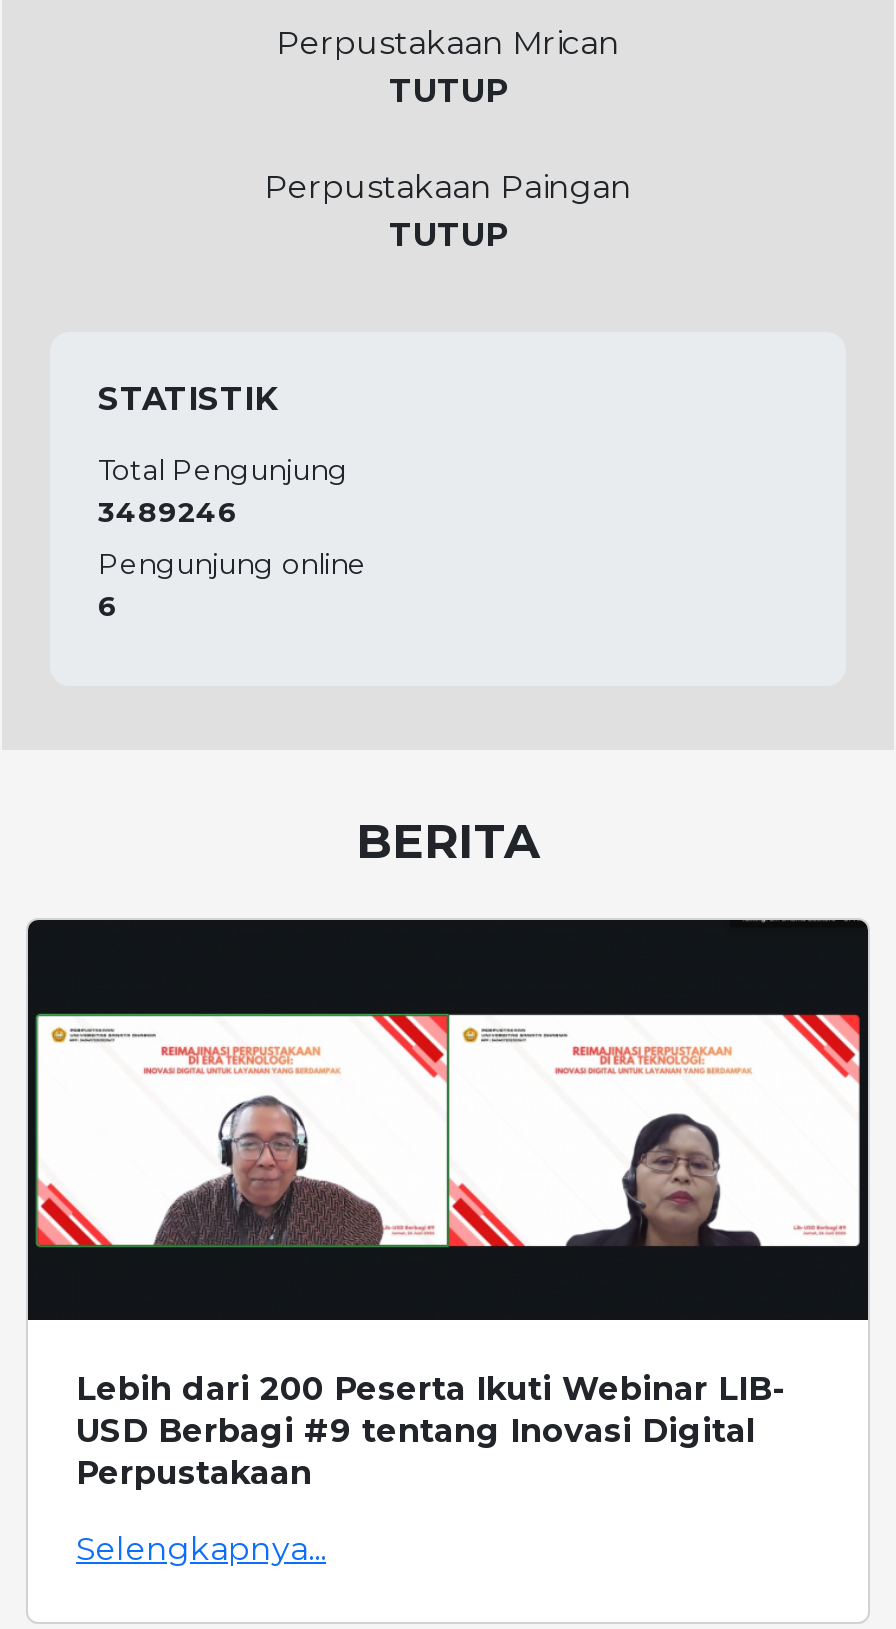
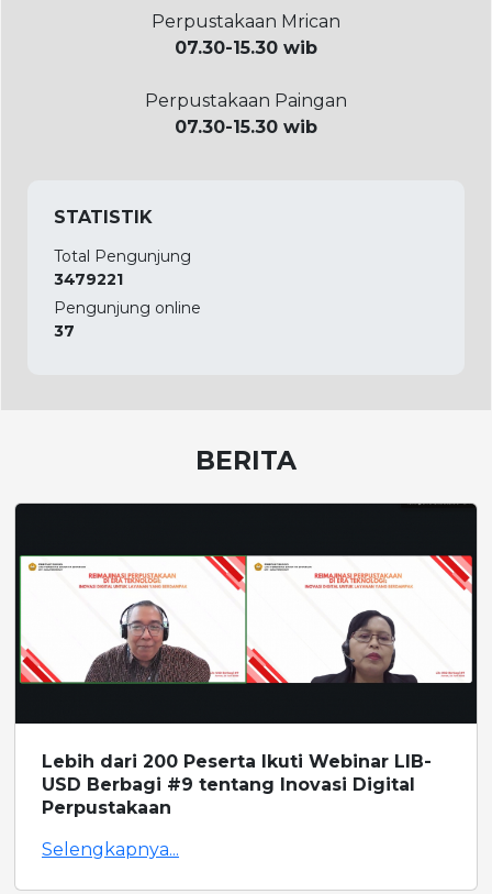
[389,73,507,111] TUTUP -> [175,38,317,59] 07.30-15.30 wib
[389,217,507,255] TUTUP -> [175,117,317,138] 07.30-15.30 wib
[98,495,238,531] 3489246 -> [54,270,123,290] 3479221
[98,589,118,625] 6 -> [54,321,75,341] 37

